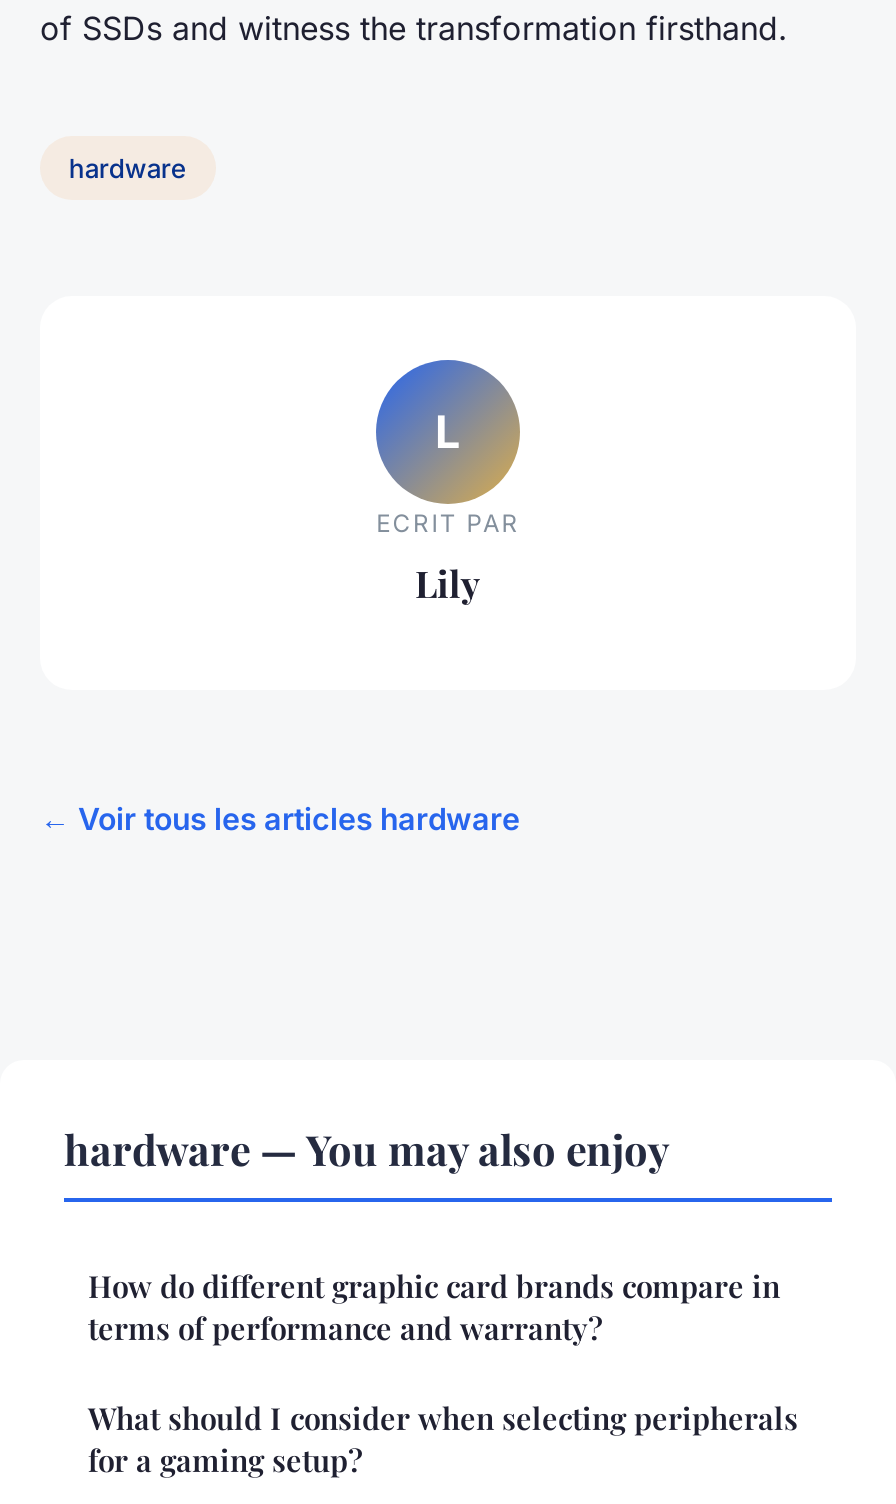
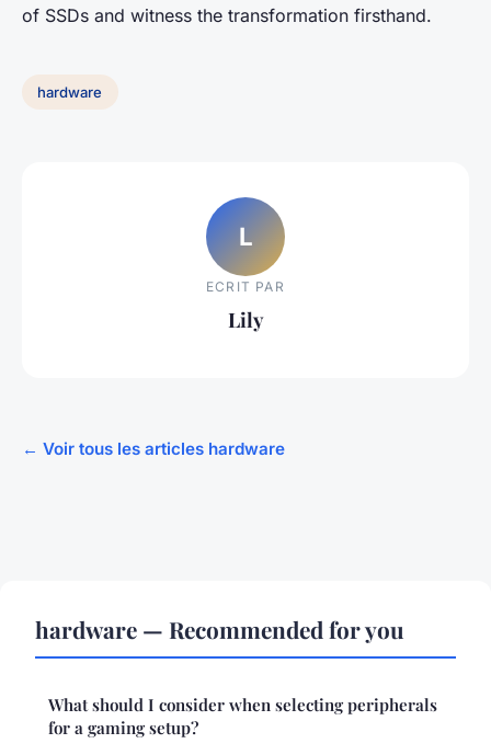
[64,1120,780,1348] hardware — You may also enjoy | How do different graphic card brands compare in | terms of performance and warranty? -> [35,614,404,644] hardware — Recommended for you

